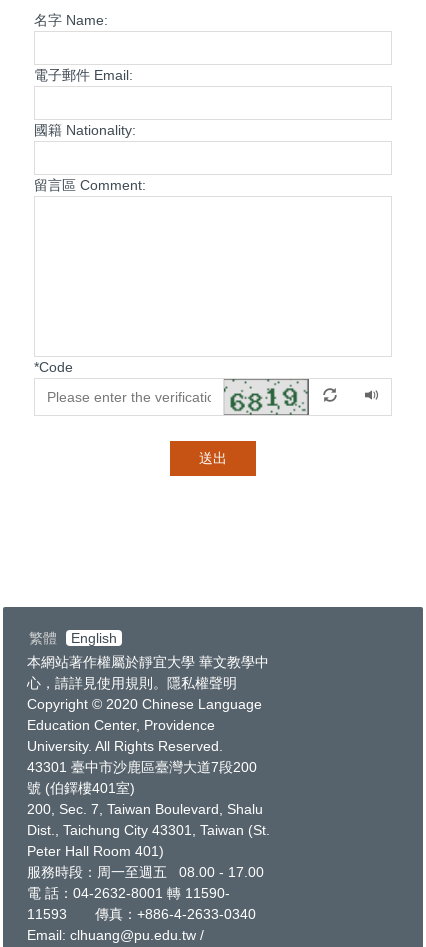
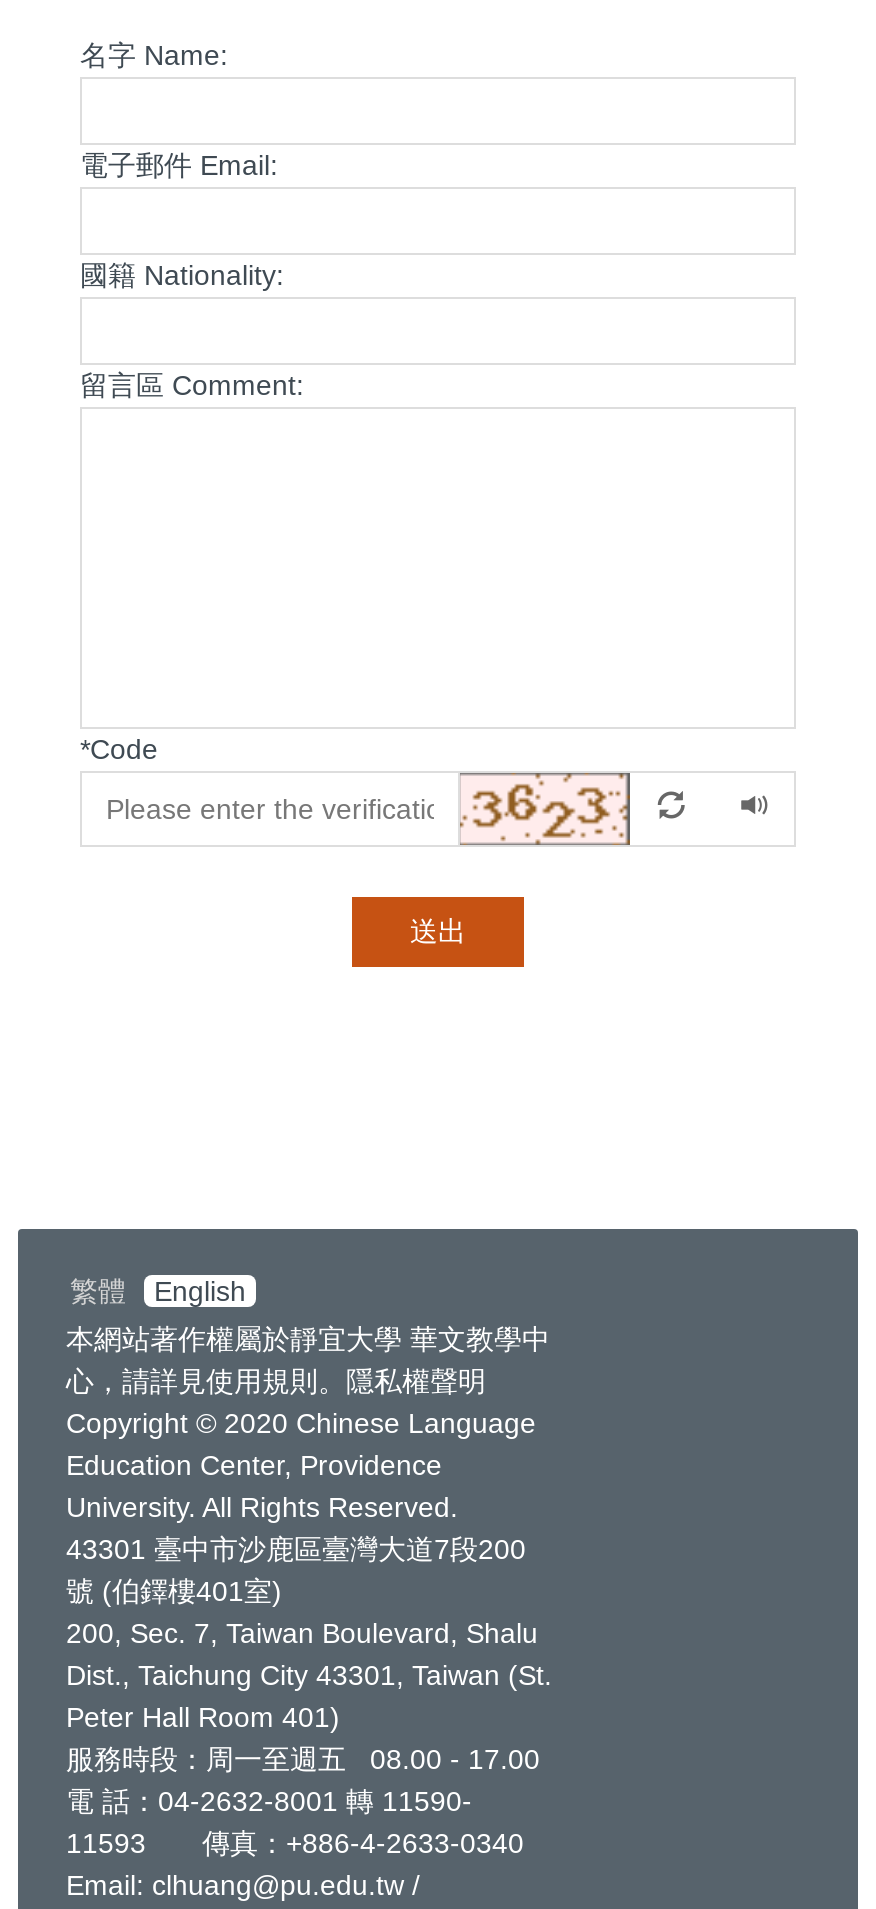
[223,379,309,415] [image] -> [460,773,630,845] [image]

